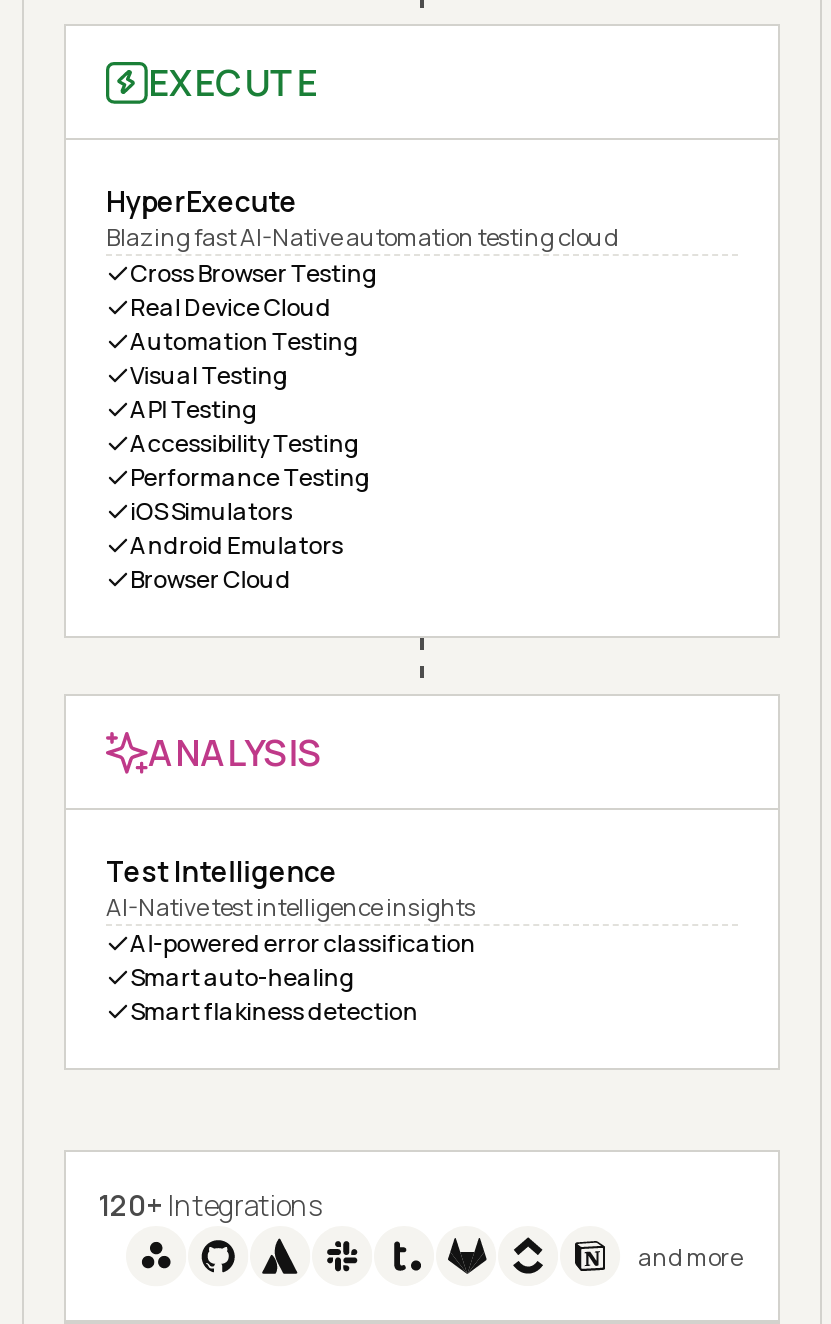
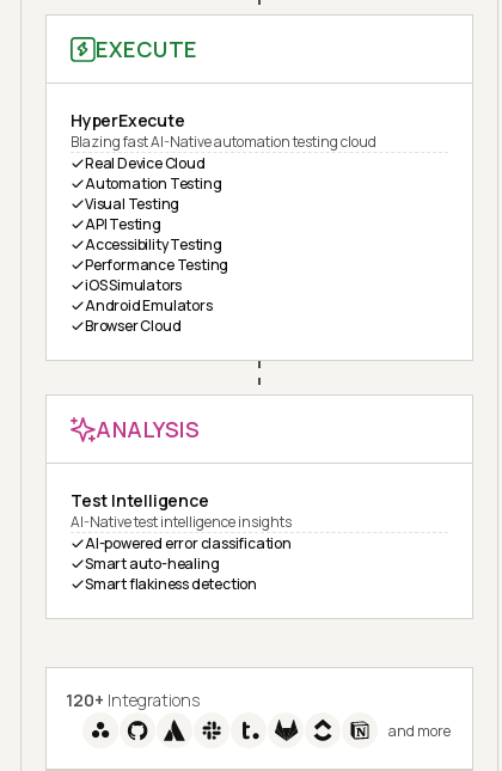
[130,256,378,290] Cross Browser Testing -> none

